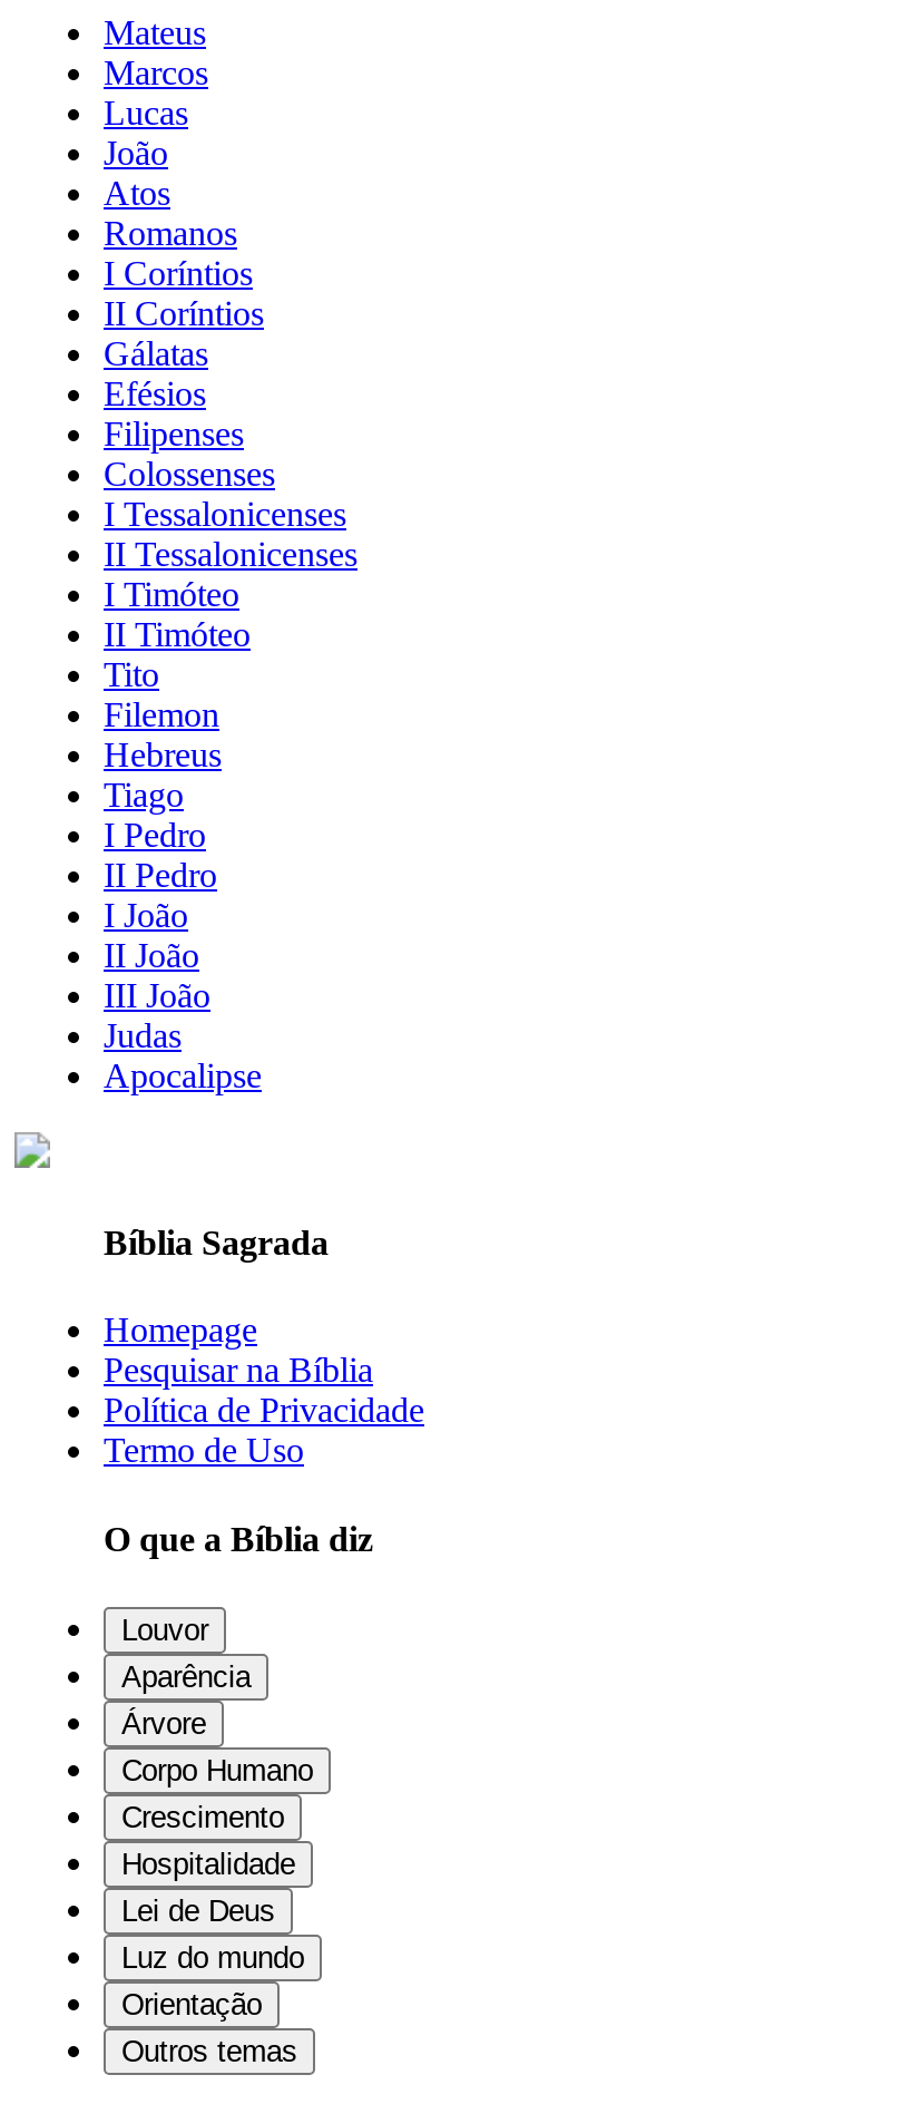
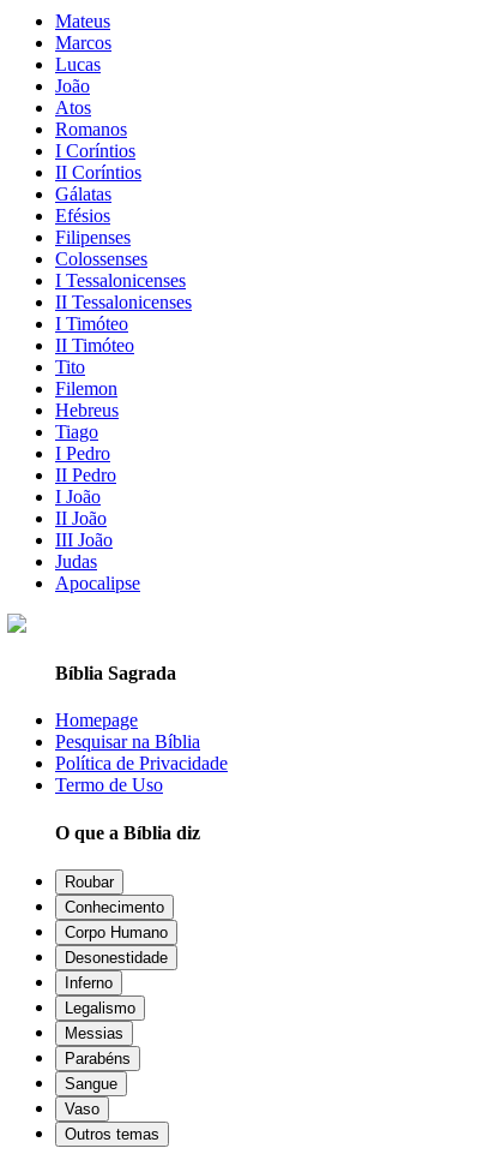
[121,1613,251,1740] Louvor | Aparência | Árvore -> [65,873,164,916] Roubar | Conhecimento
moved [121,1754,313,1787] -> [65,923,168,941]: Corpo Humano
[121,1801,304,2021] Crescimento | Hospitalidade | Lei de Deus | Luz do mundo | Orientação -> [65,949,168,1118] Desonestidade | Inferno | Legalismo | Messias | Parabéns | Sangue | Vaso

